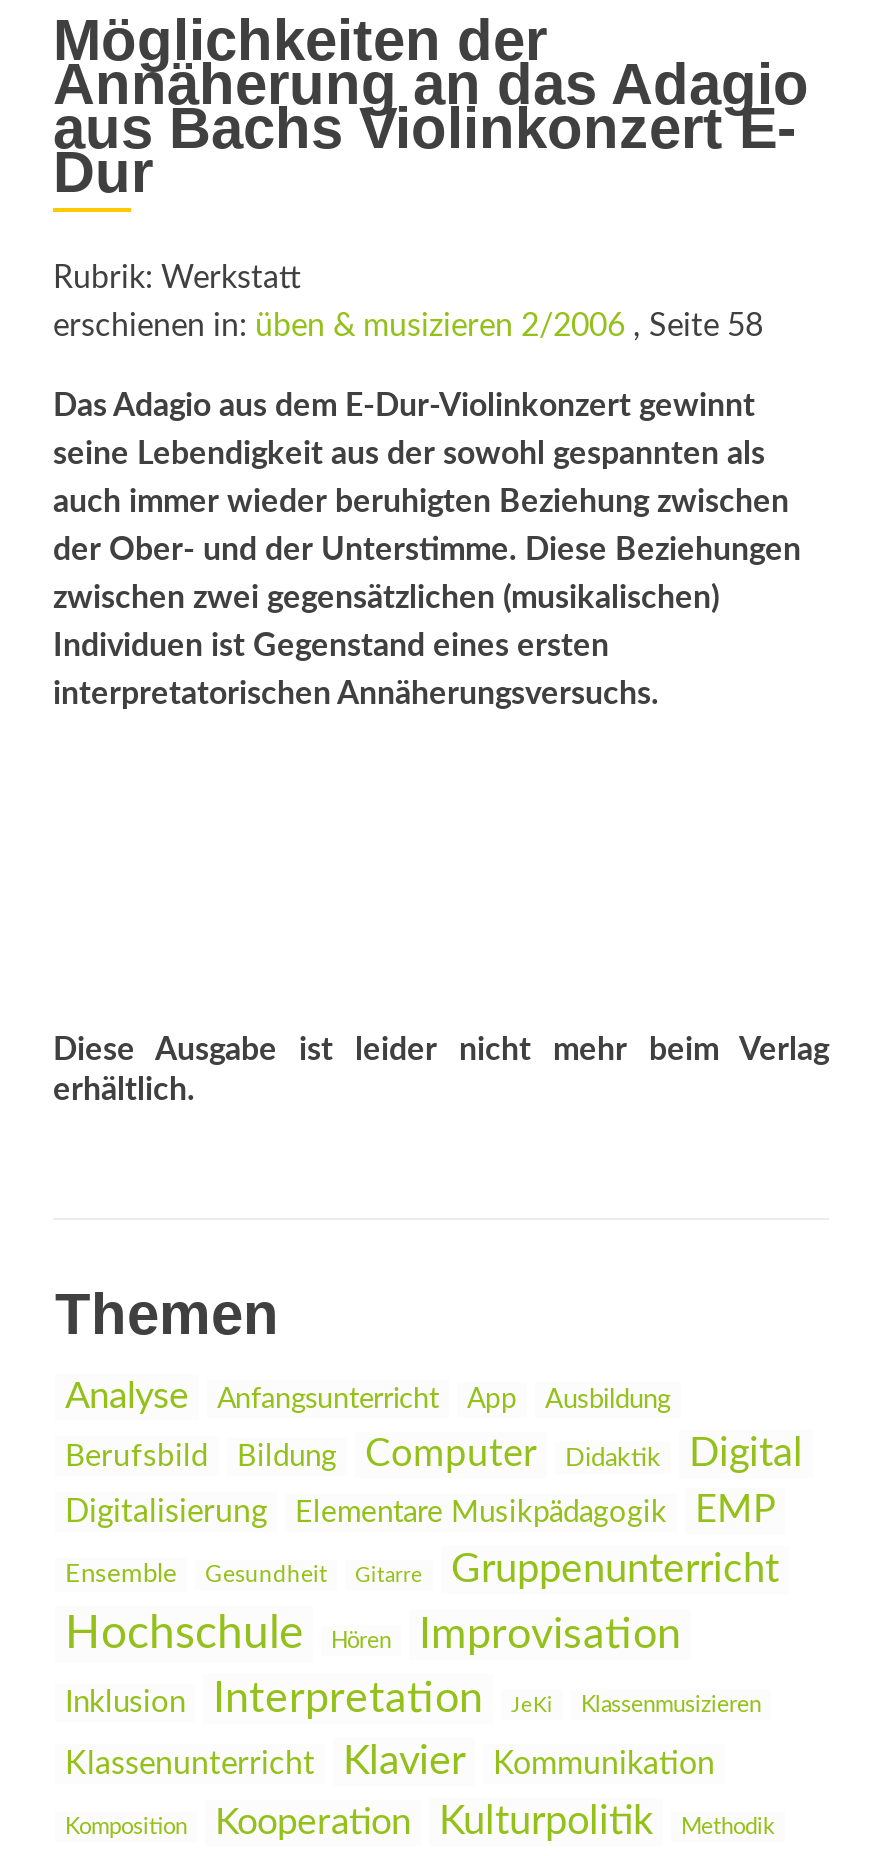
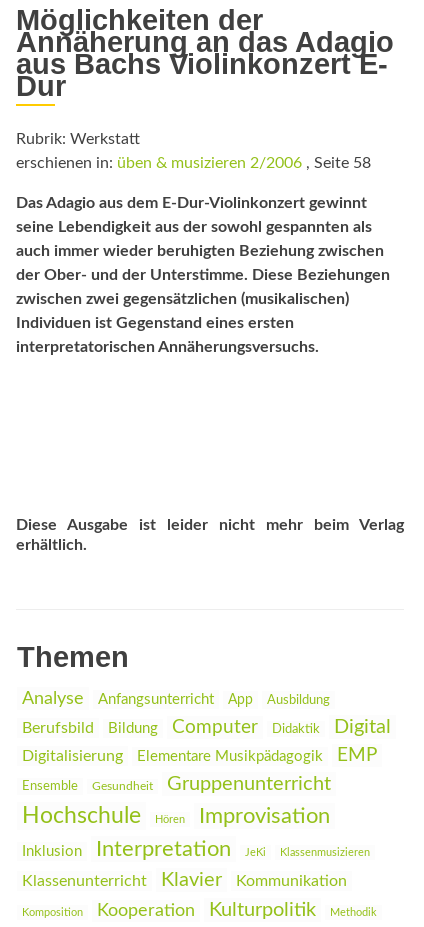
[355,1564,423,1586] Gitarre -> none

